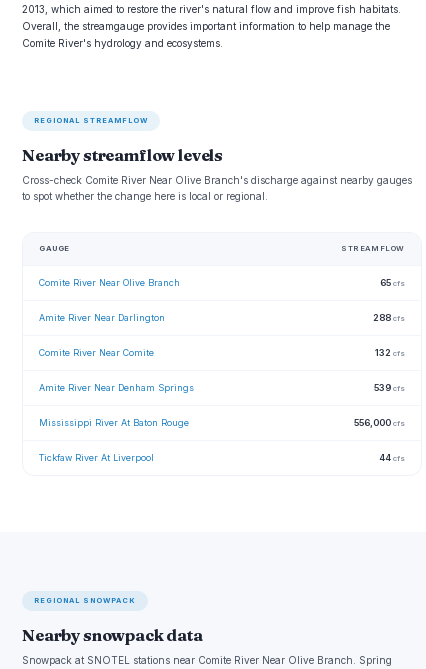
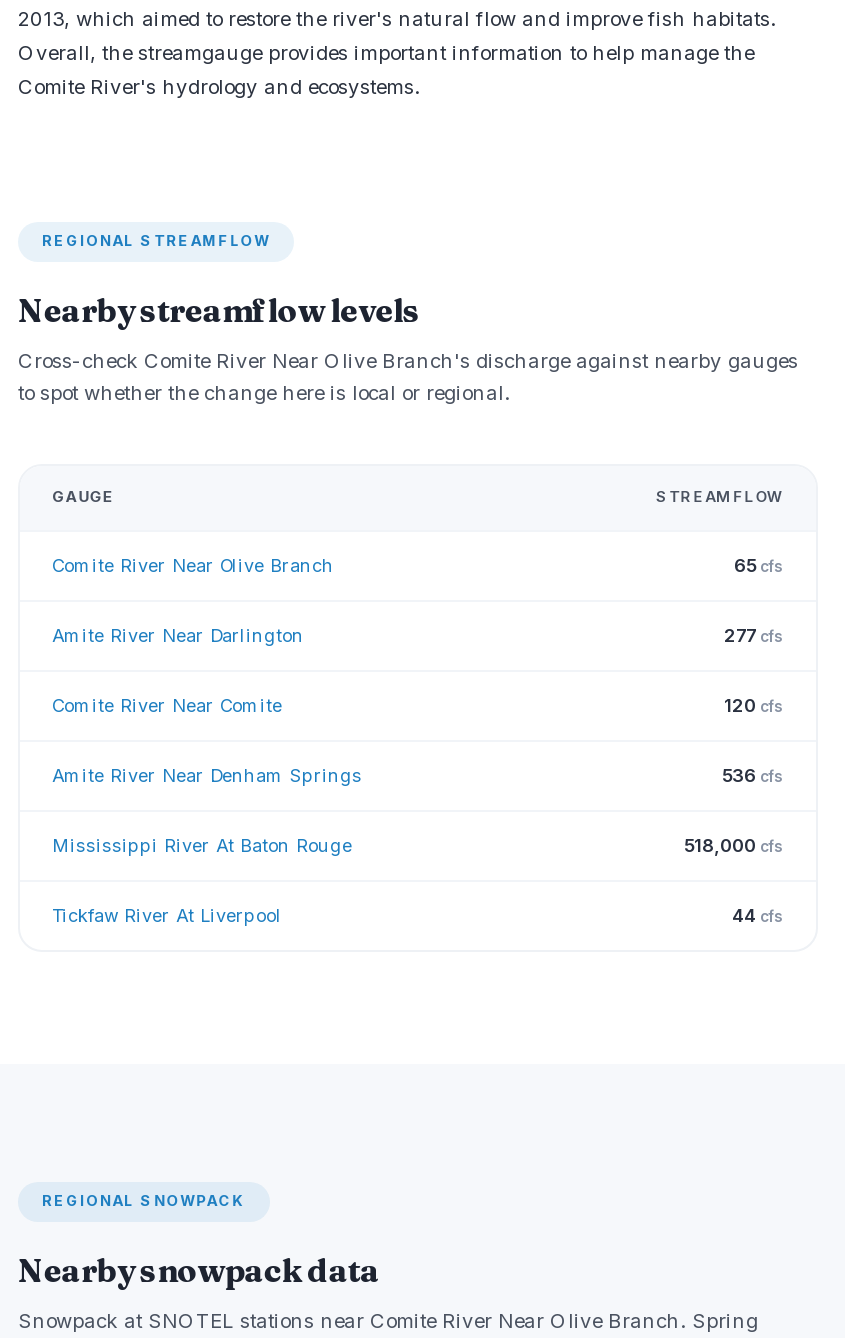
[373,312,405,323] 288 cfs -> [724,624,784,646] 277 cfs
[375,347,405,358] 132 cfs -> [724,694,784,716] 120 cfs
[374,382,405,393] 539 cfs -> [722,764,784,786] 536 cfs
[354,417,405,428] 556,000 cfs -> [684,834,784,856] 518,000 cfs

